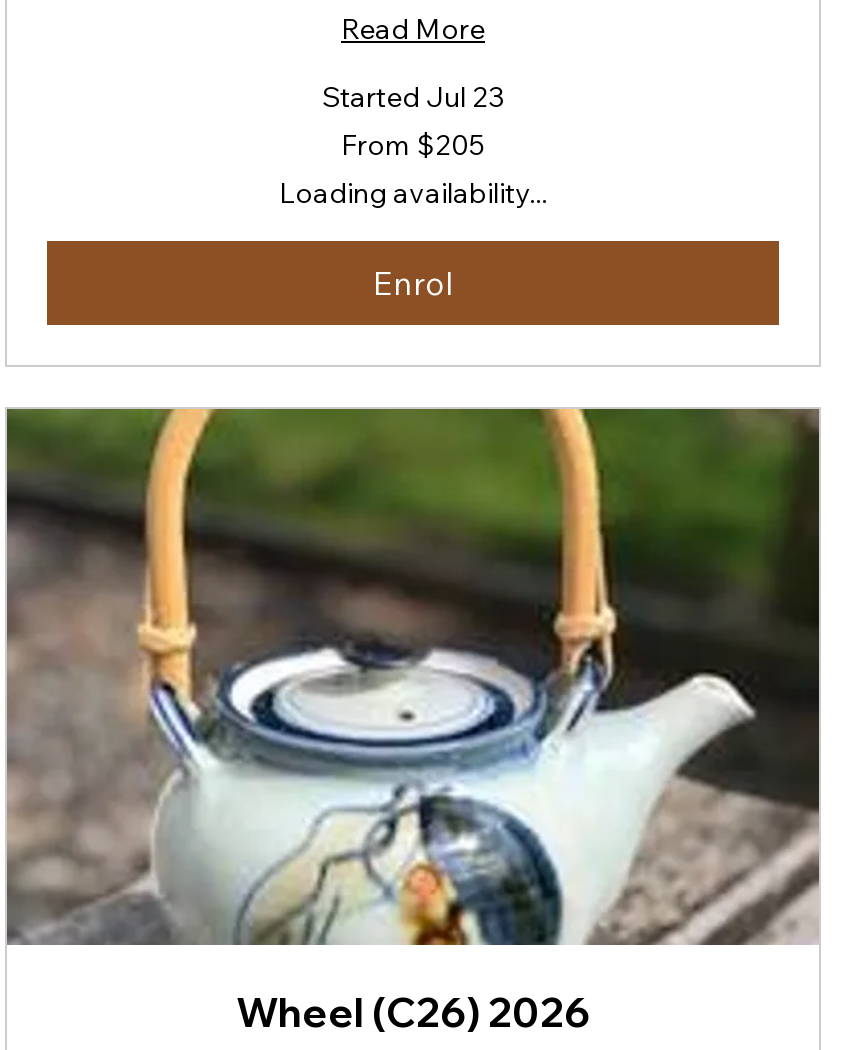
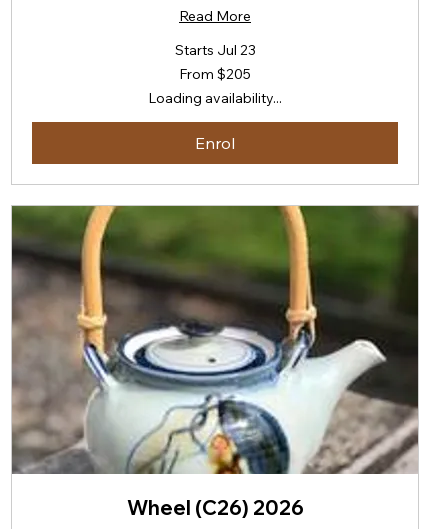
[322,79,504,115] Started Jul 23 -> [174,41,255,59] Starts Jul 23

